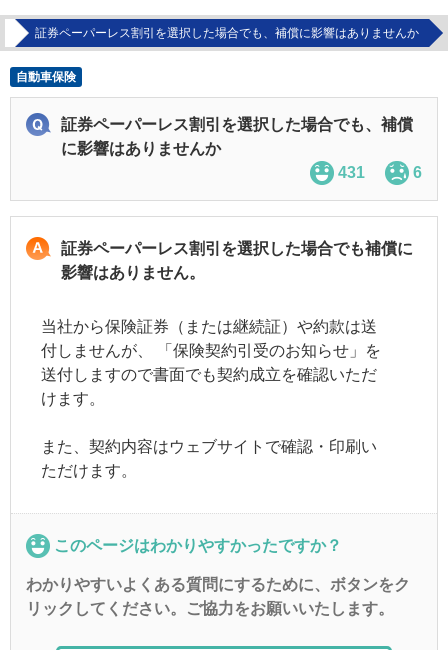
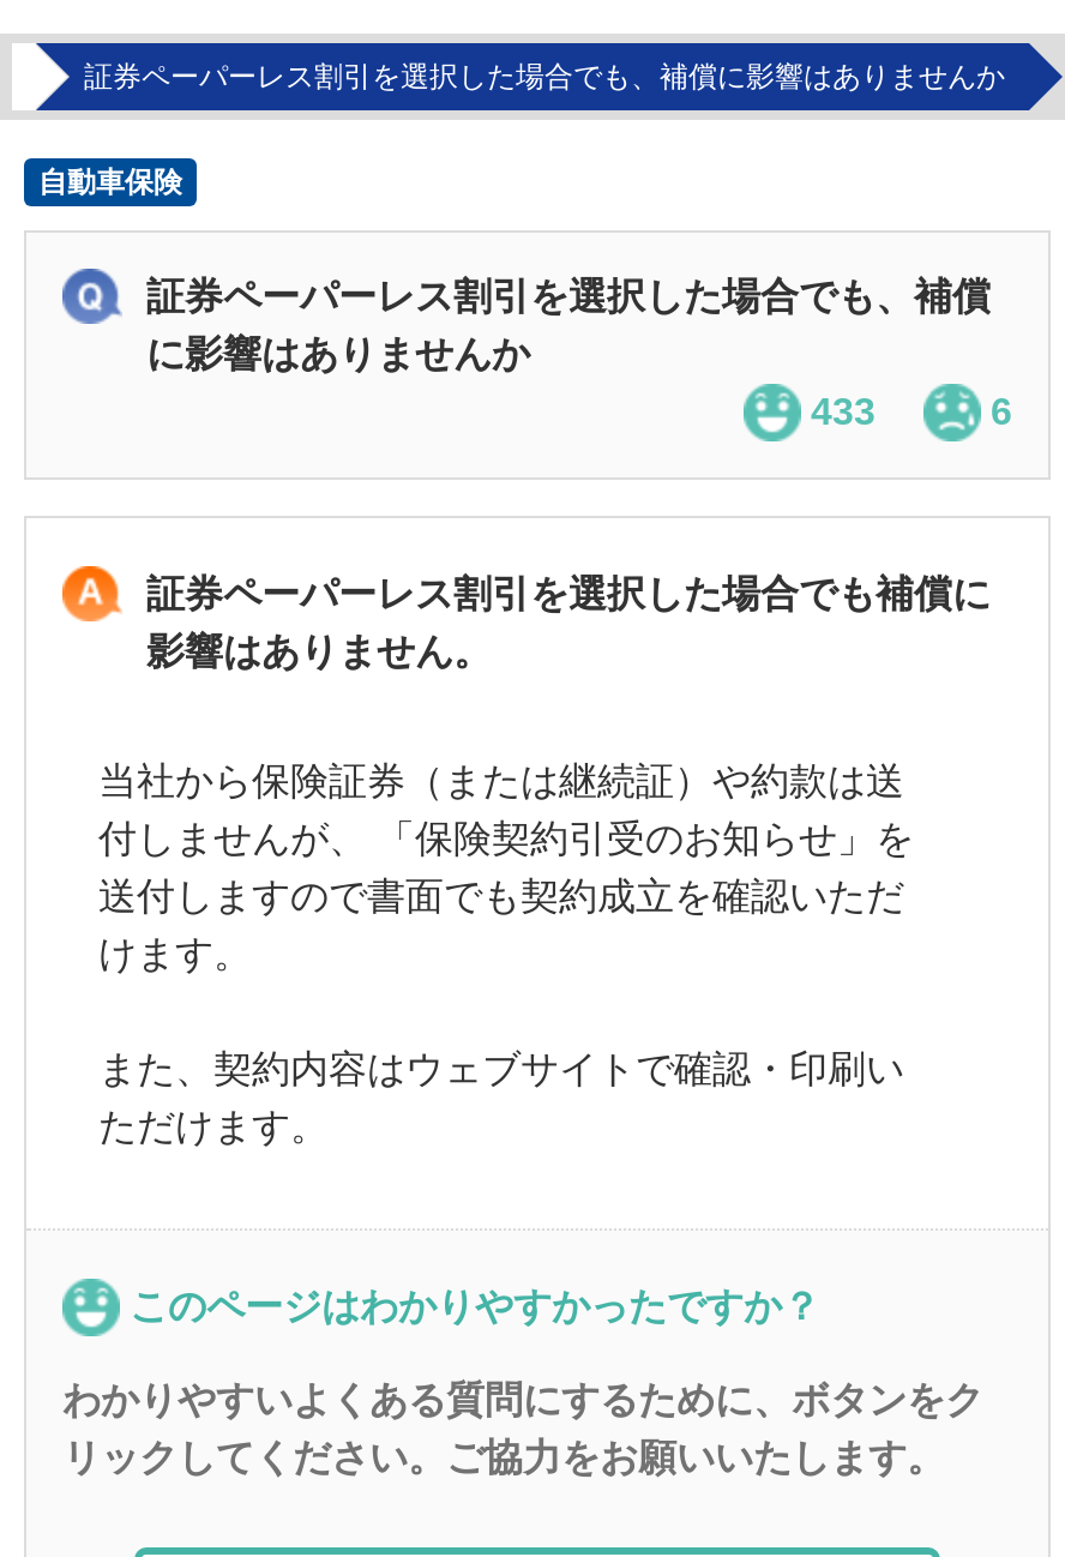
[338,164,365,181] 431 -> [811,391,876,432] 433

